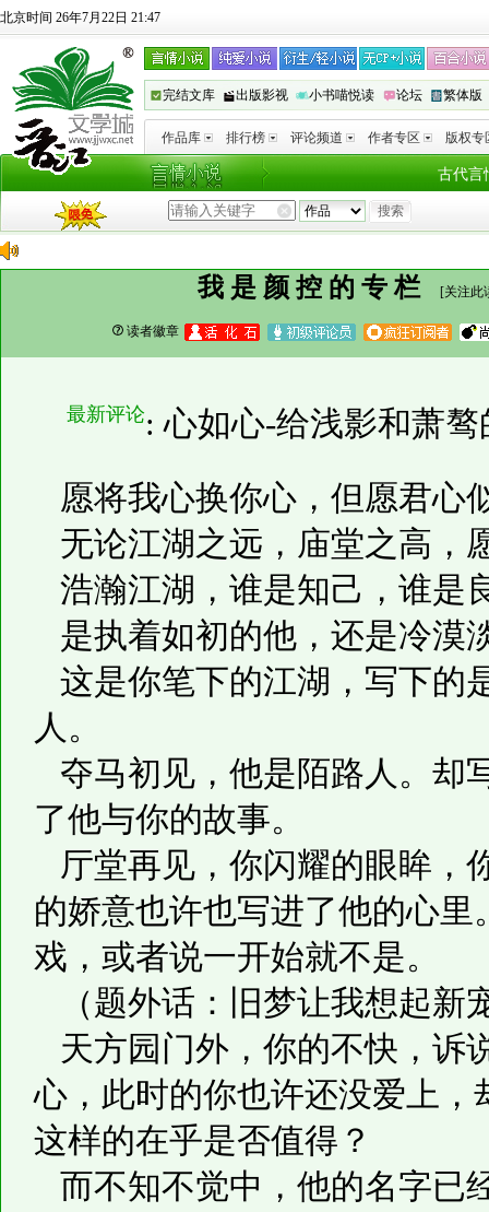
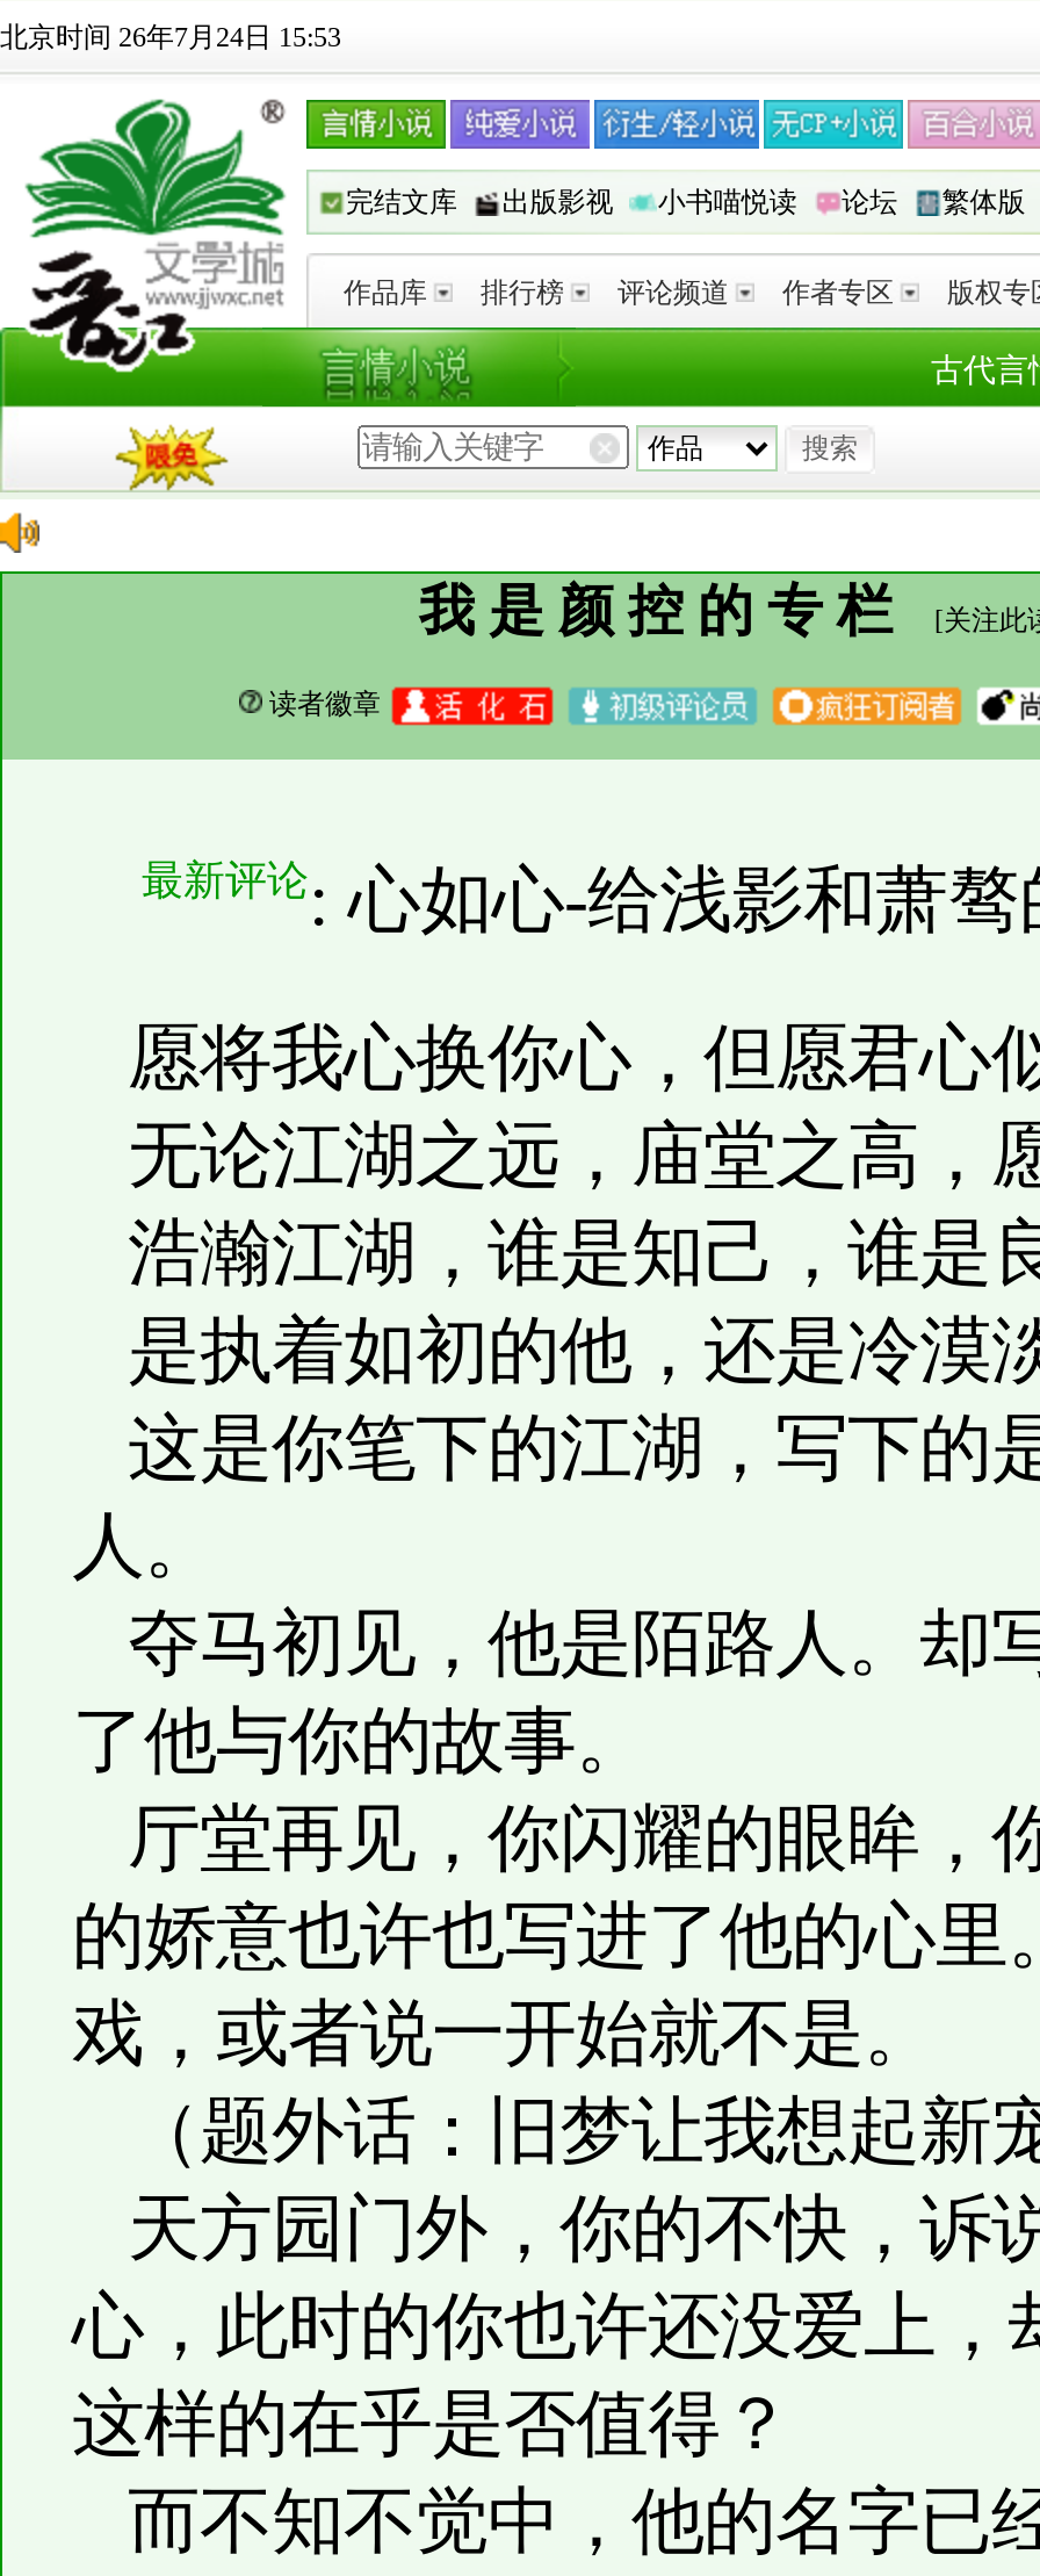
[0,10,160,25] 北京时间 26年7月22日 21:47 -> [0,21,341,53] 北京时间 26年7月24日 15:53

